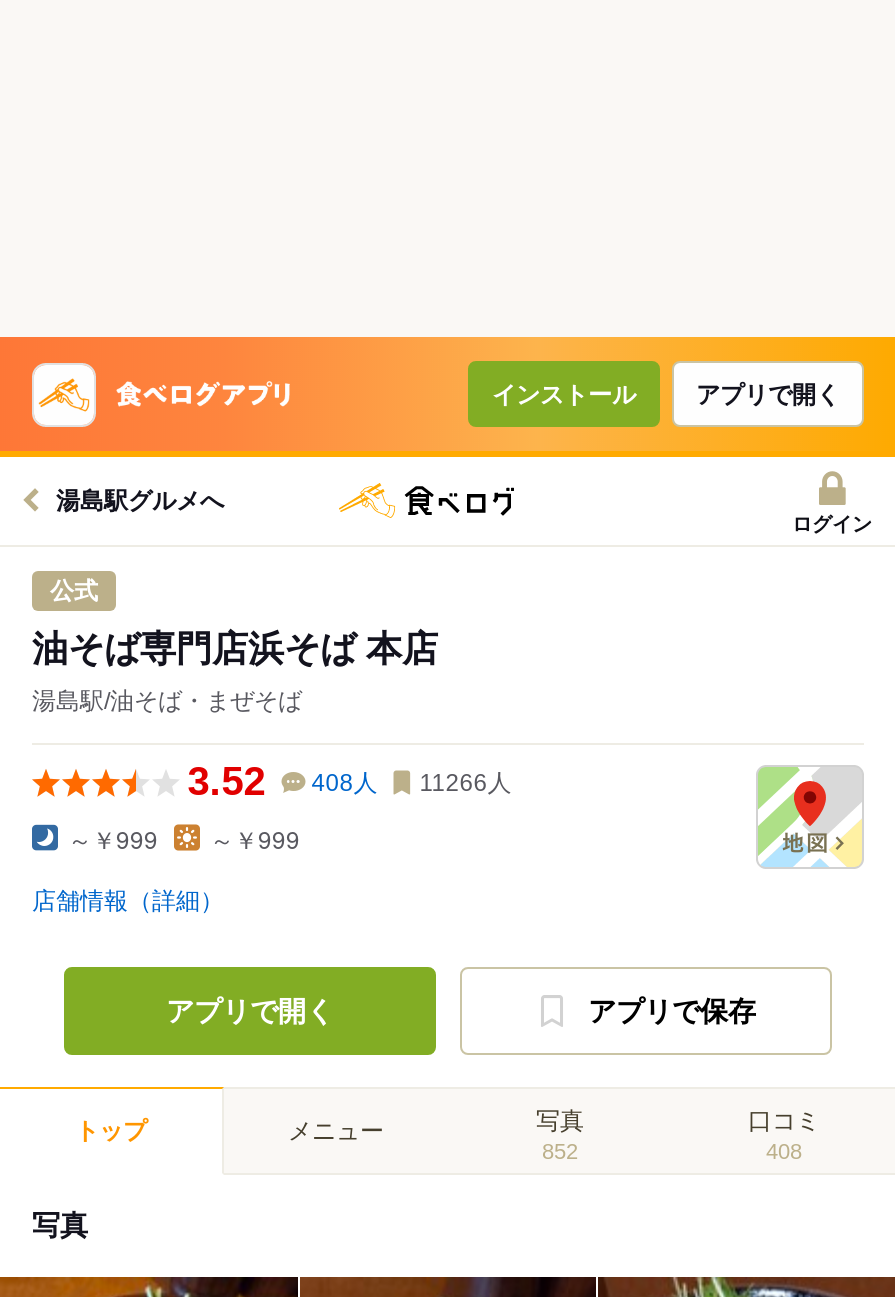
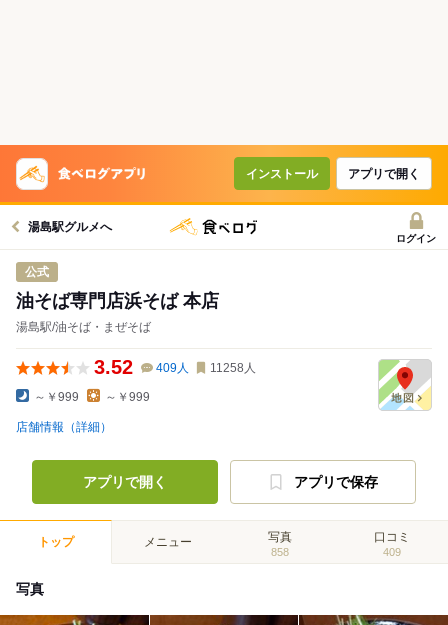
[312,769,378,797] 408人 -> [156,361,189,375] 409人
[420,769,512,797] 11266人 -> [210,361,256,375] 11258人
[542,1139,578,1163] 852 -> [271,546,289,558] 858
[766,1139,802,1163] 408 -> [383,546,401,558] 409

